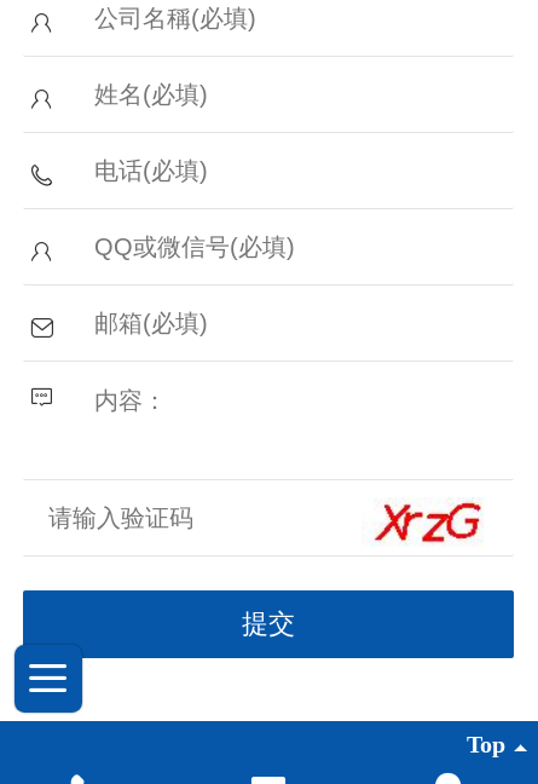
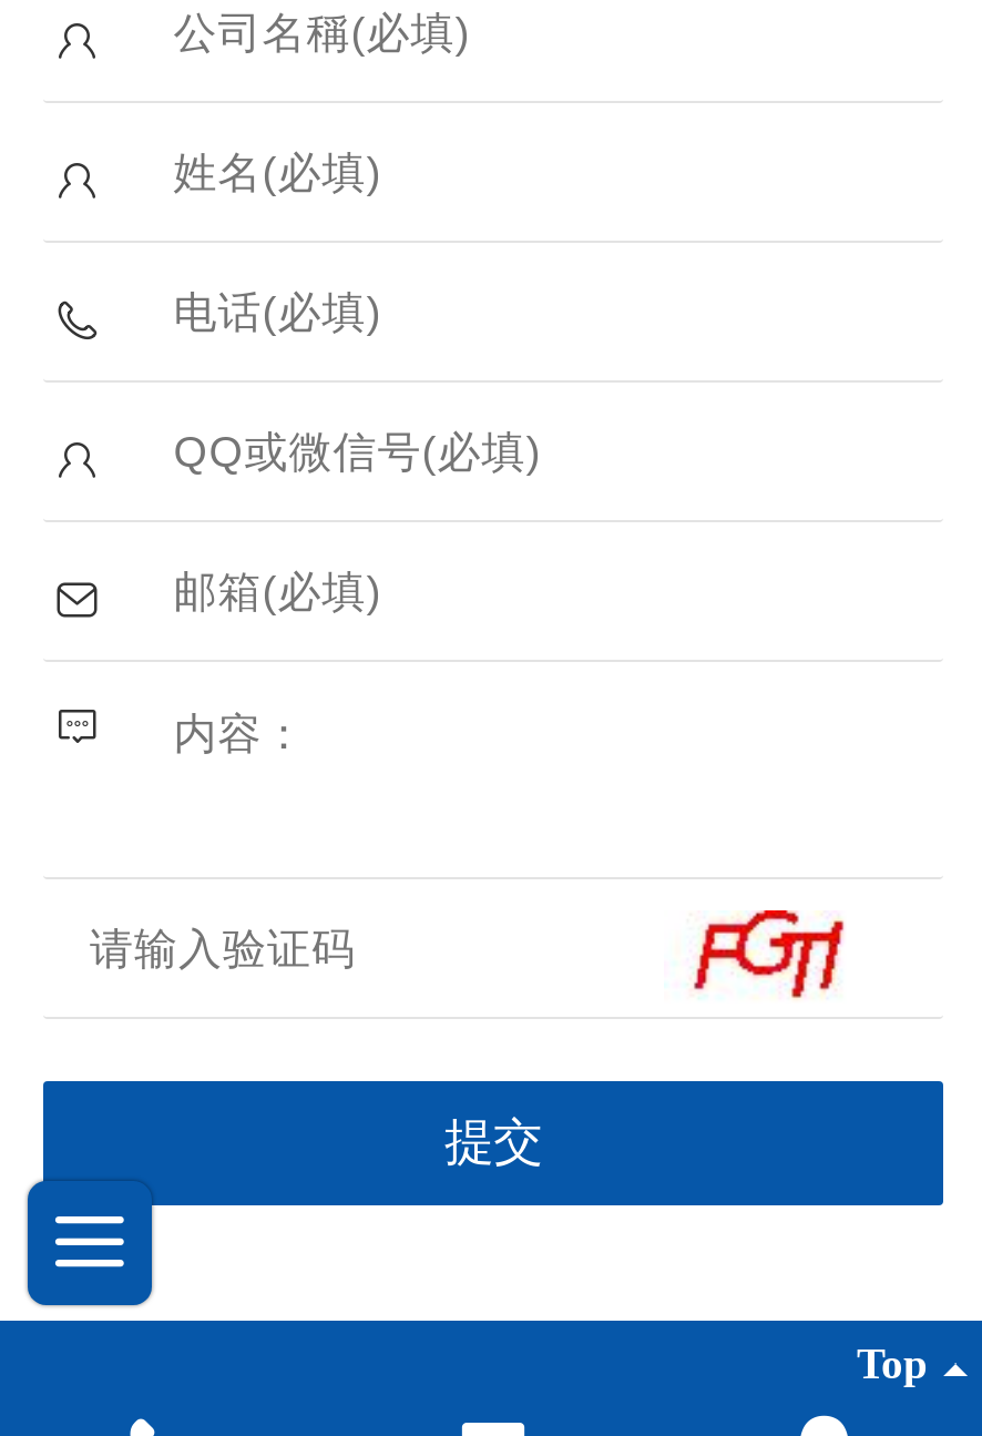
[375,497,482,544] [image] -> [691,908,883,999] [image]

